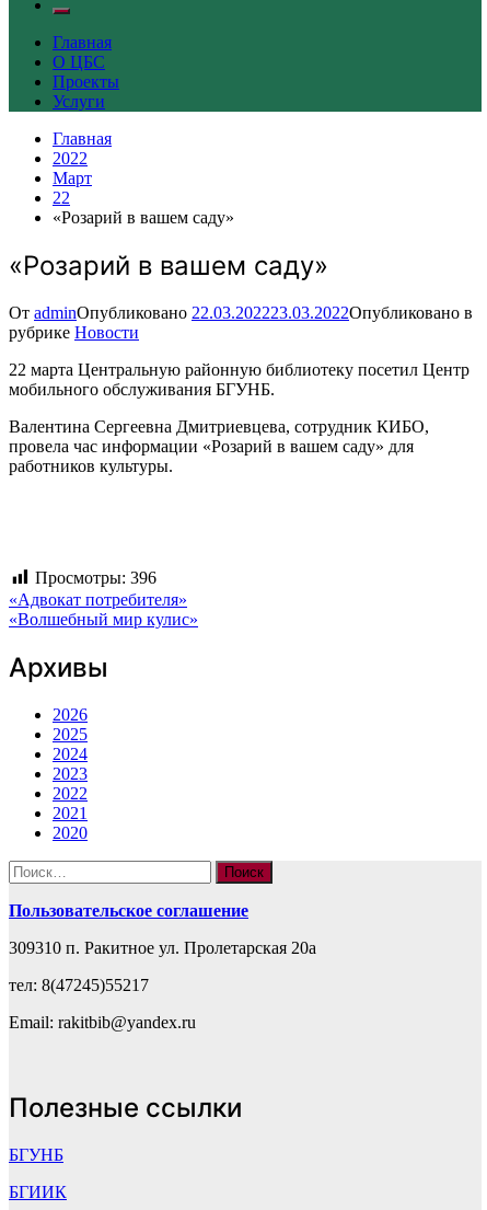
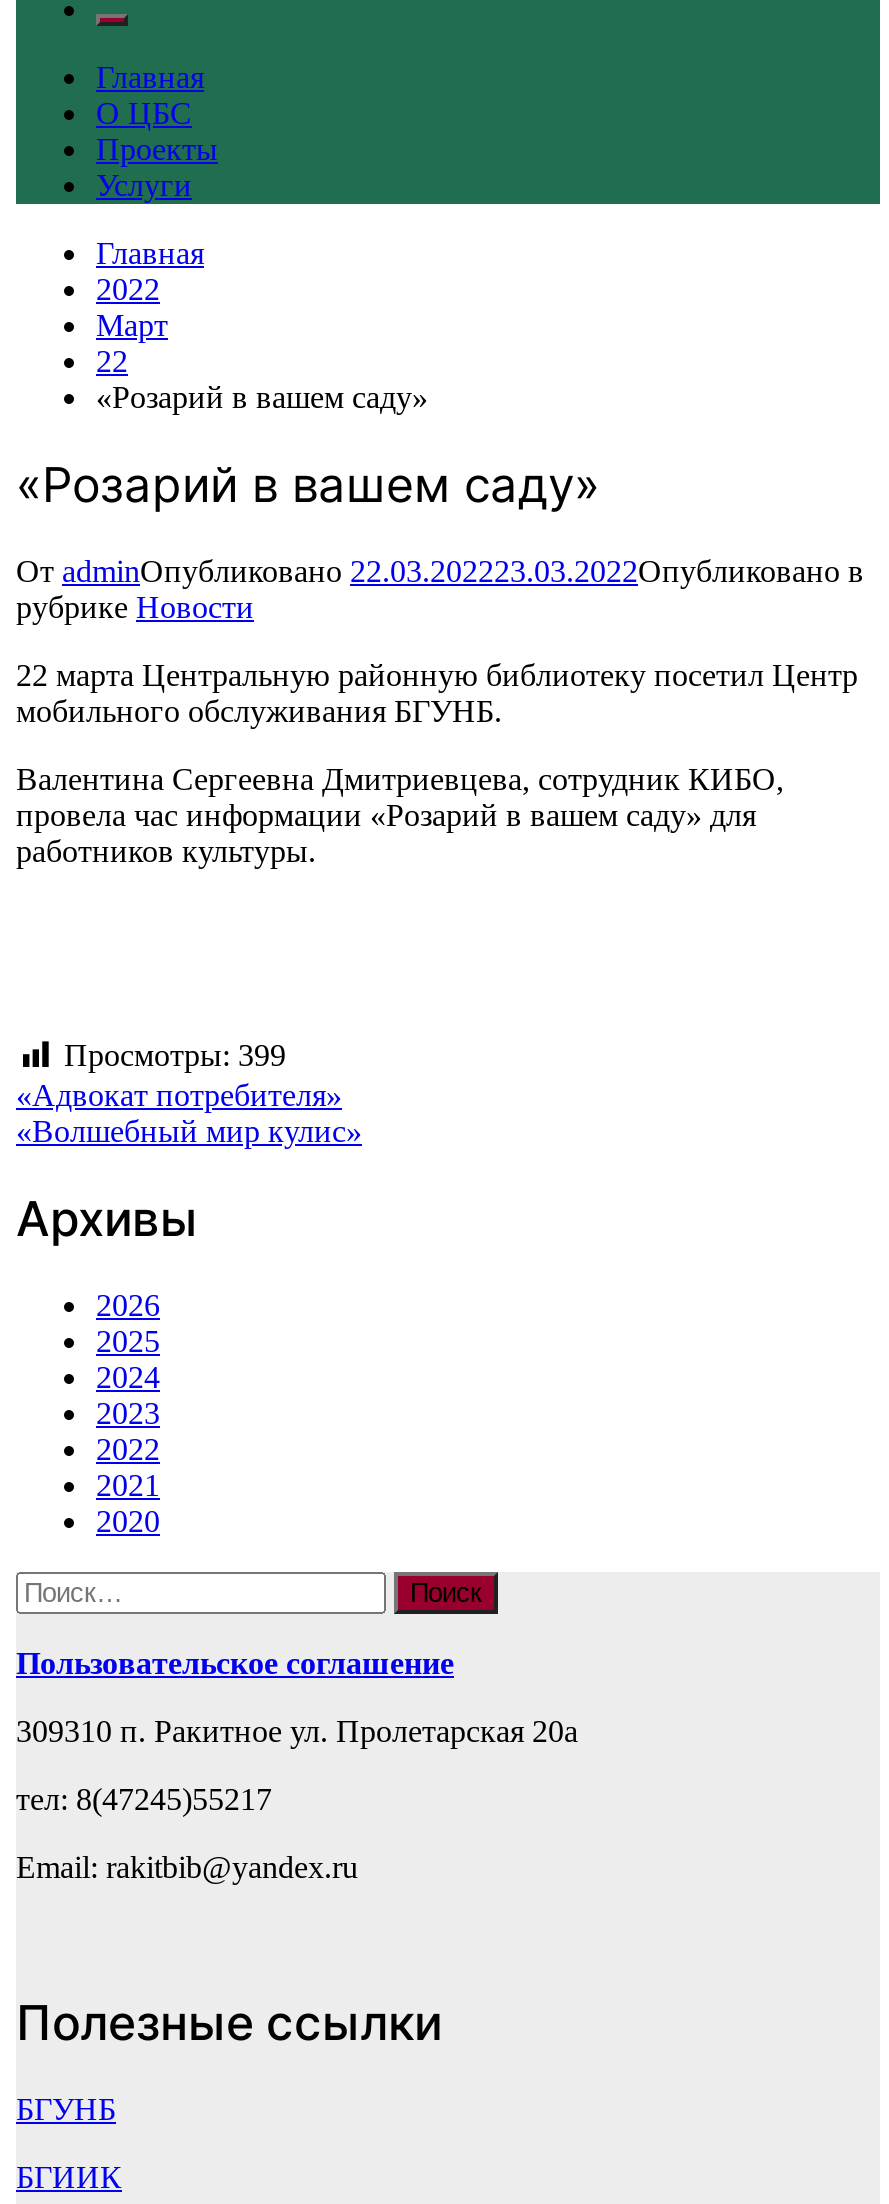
[35,568,156,587] Просмотры: 396 -> [64,1037,286,1071] Просмотры: 399

